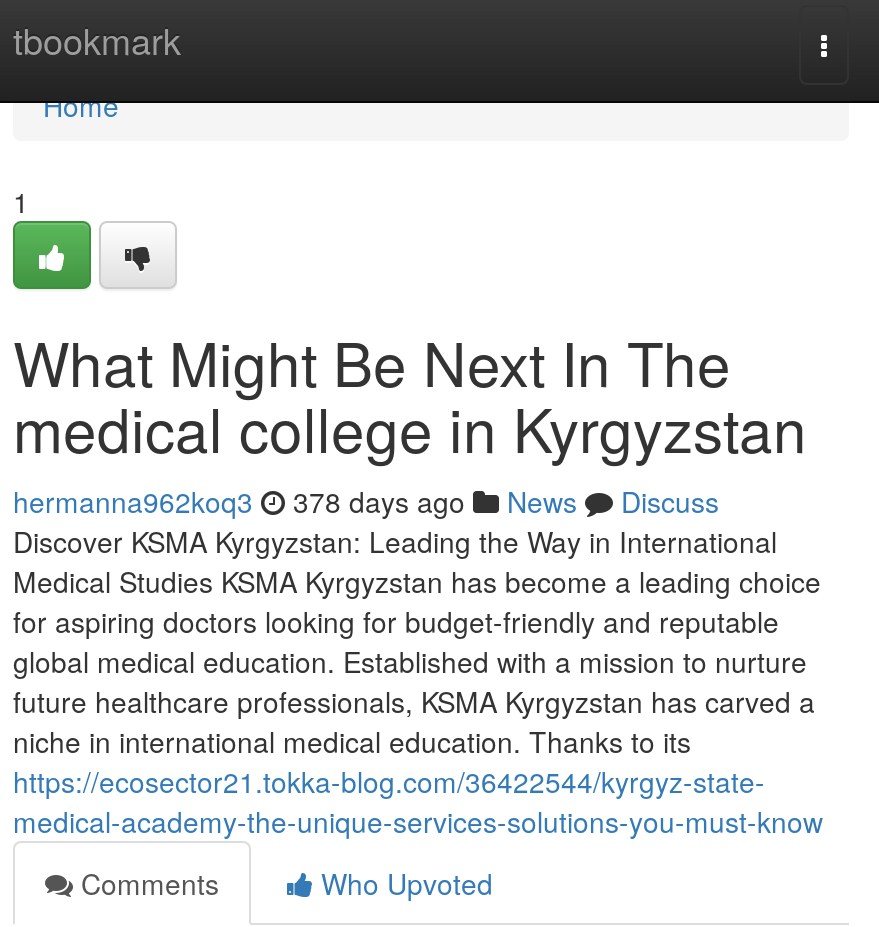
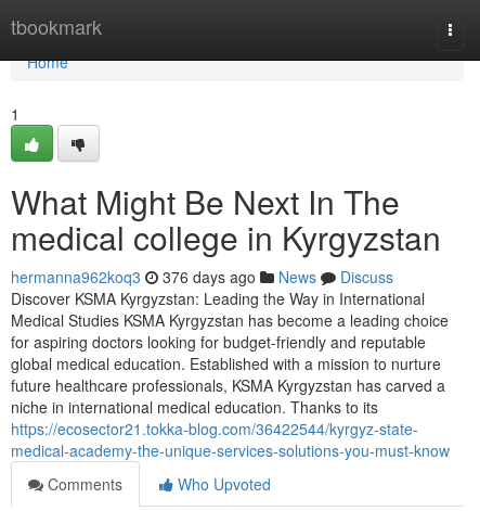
[13,481,719,521] hermanna962koq3 378 days ago News Discuss -> [11,266,393,288] hermanna962koq3 376 days ago News Discuss

